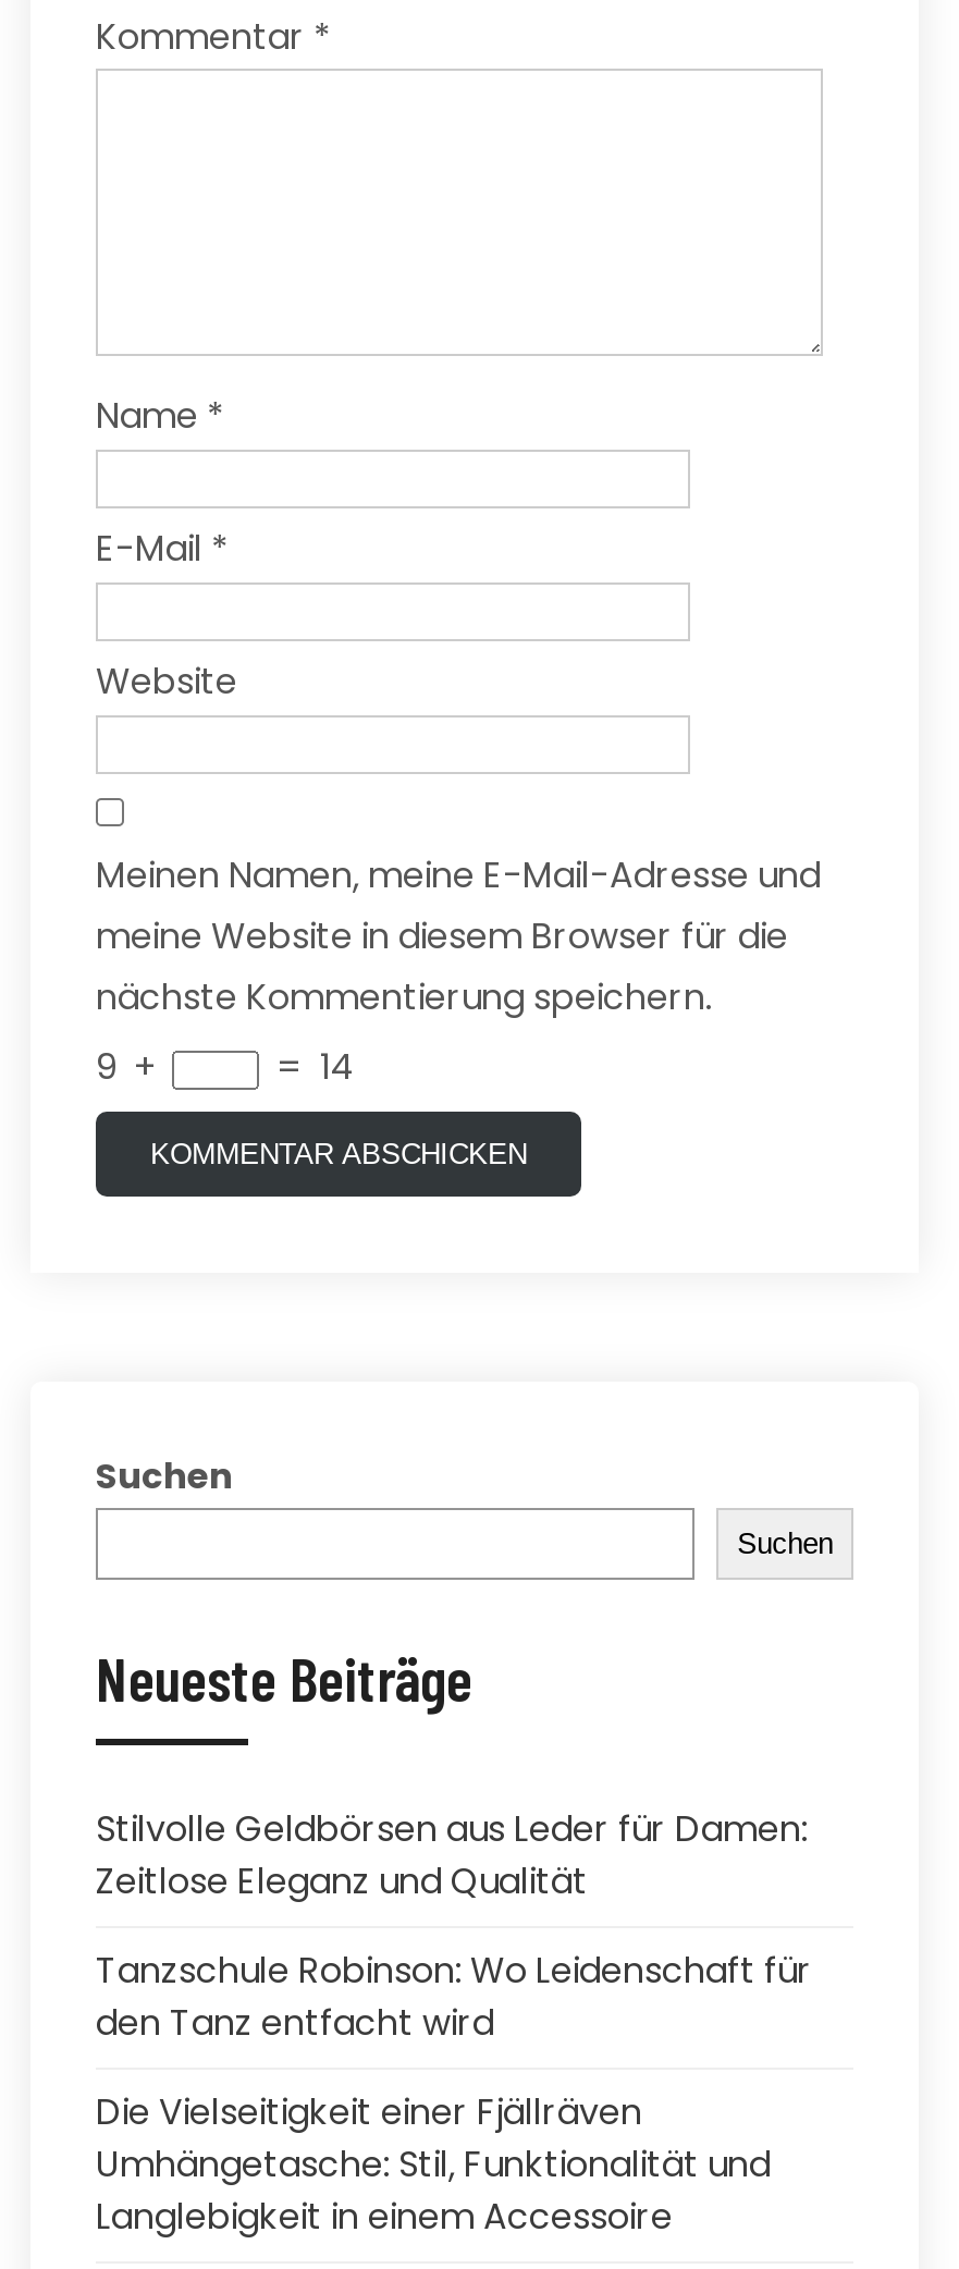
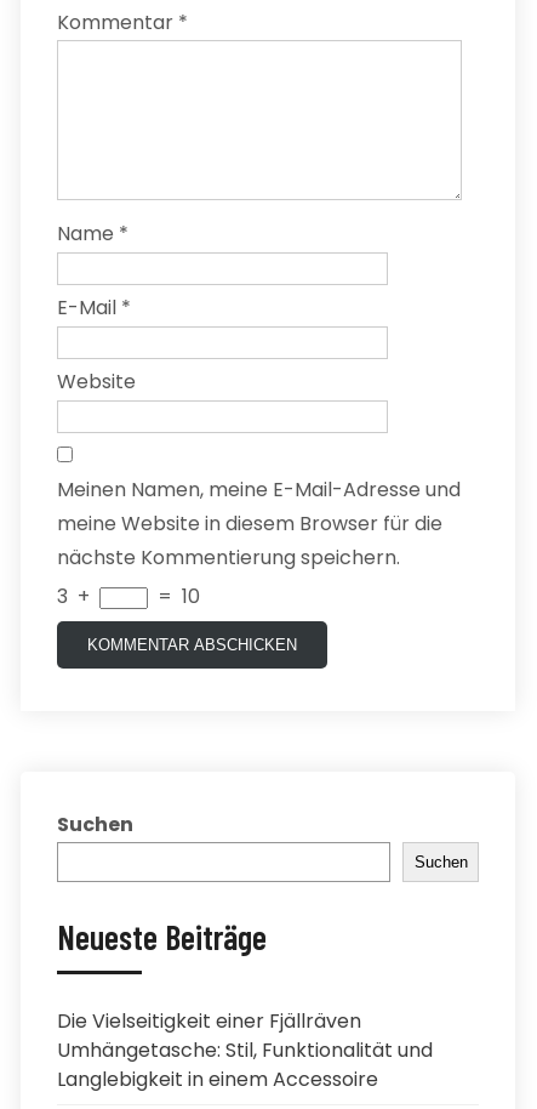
[96,1042,163,1092] 9 + -> [57,582,95,610] 3 +
[268,1042,355,1092] = 14 -> [153,582,200,610] = 10
[96,1804,812,2048] Stilvolle Geldbörsen aus Leder für Damen: | Zeitlose Eleganz und Qualität | Tanzschule Robinson: Wo Leidenschaft für | den Tanz entfacht wird -> none

